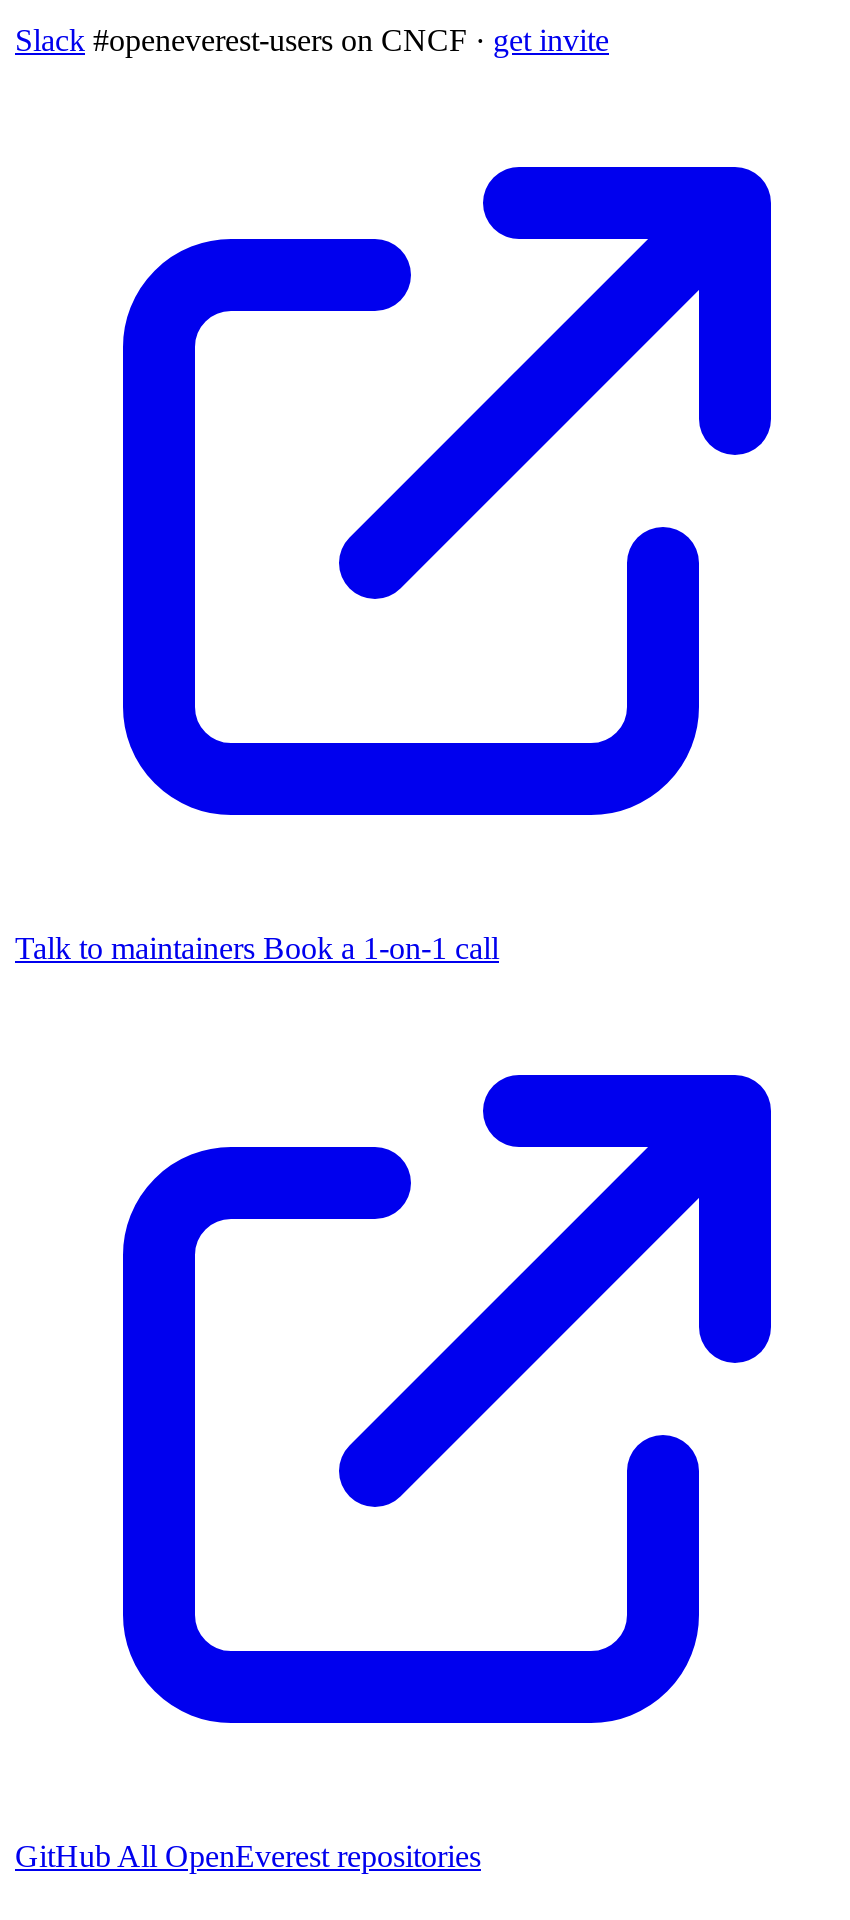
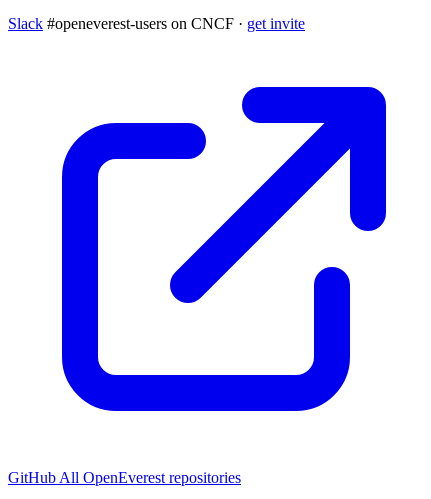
[15,931,499,965] Talk to maintainers Book a 1-on-1 call -> none

